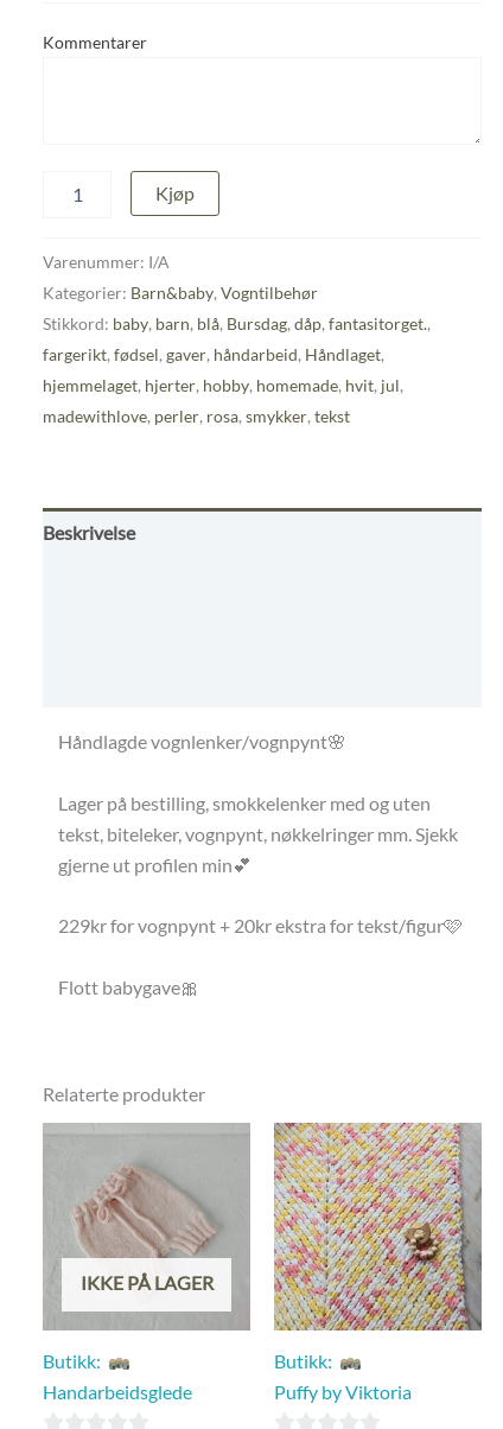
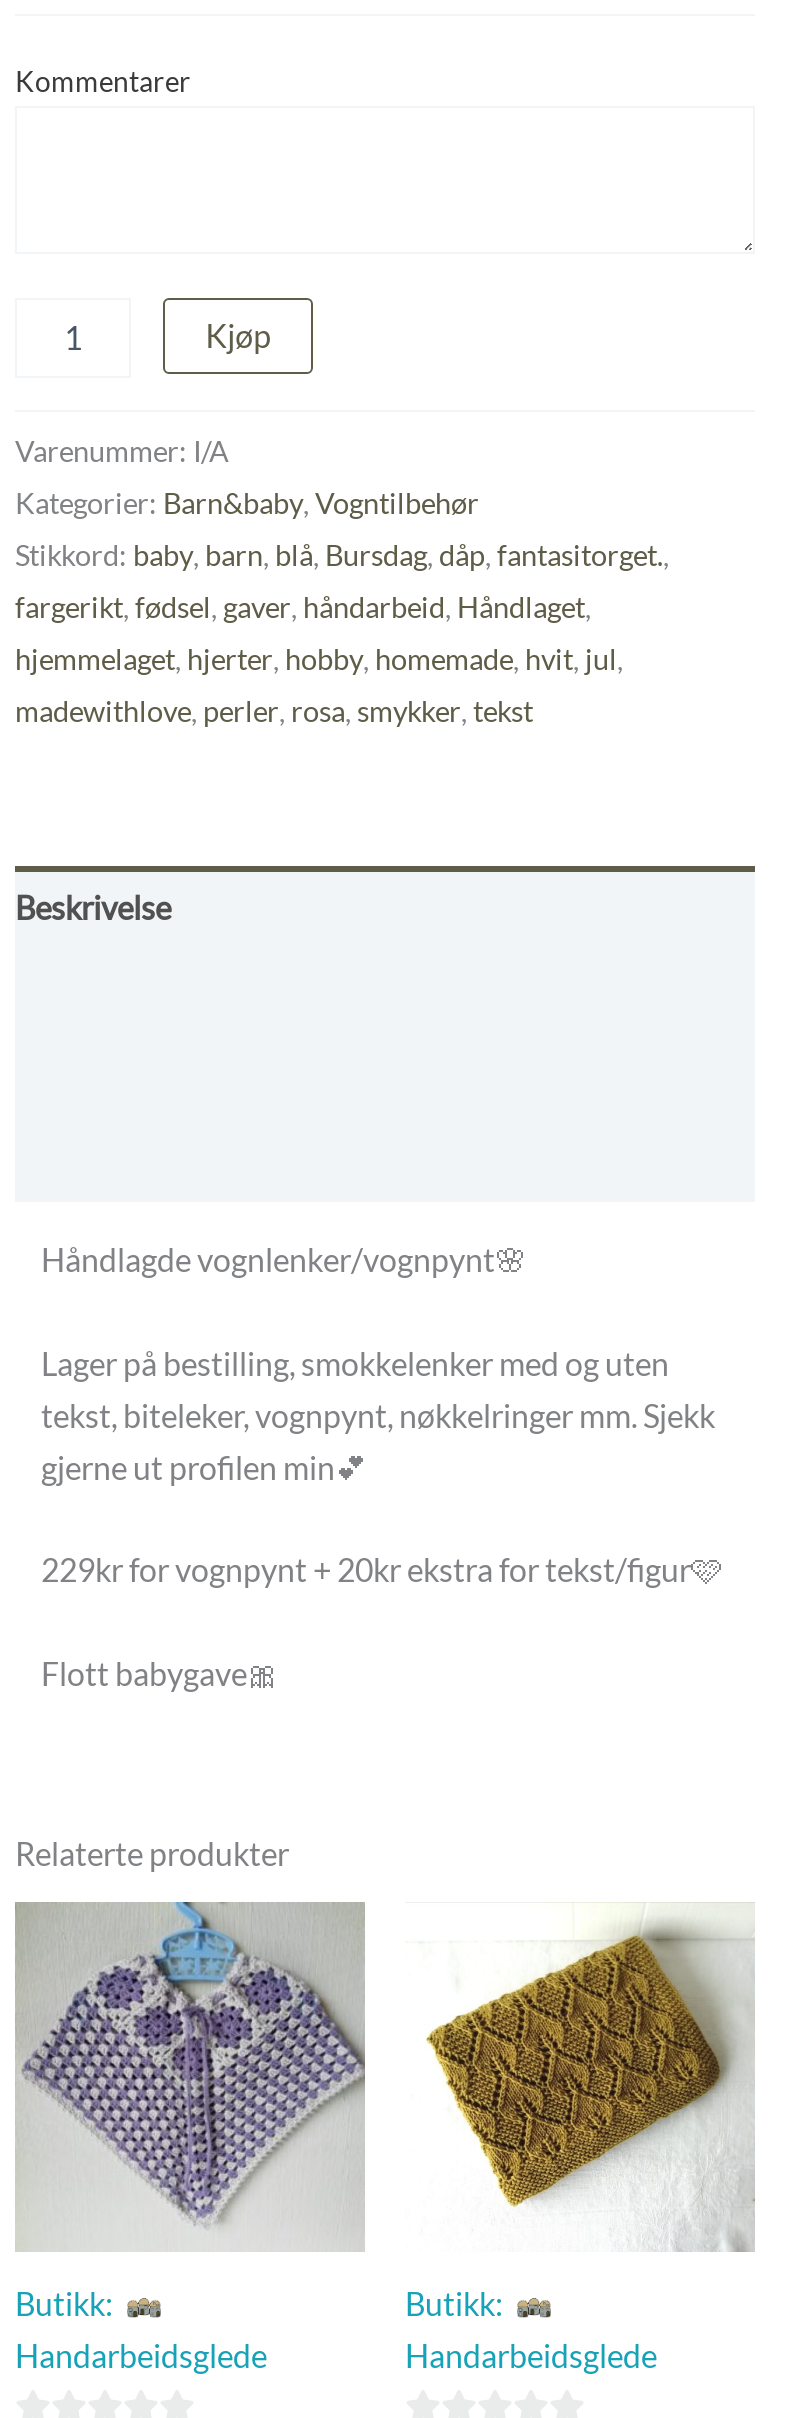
[43,1122,250,1330] [image] -> [19,1902,365,2250] [image]
[273,1122,482,1332] [image] -> [405,1902,753,2252] [image]
[80,1271,213,1293] IKKE PÅ LAGER -> none
[274,1380,412,1403] Puffy by Viktoria -> [405,2336,657,2374] Handarbeidsglede

